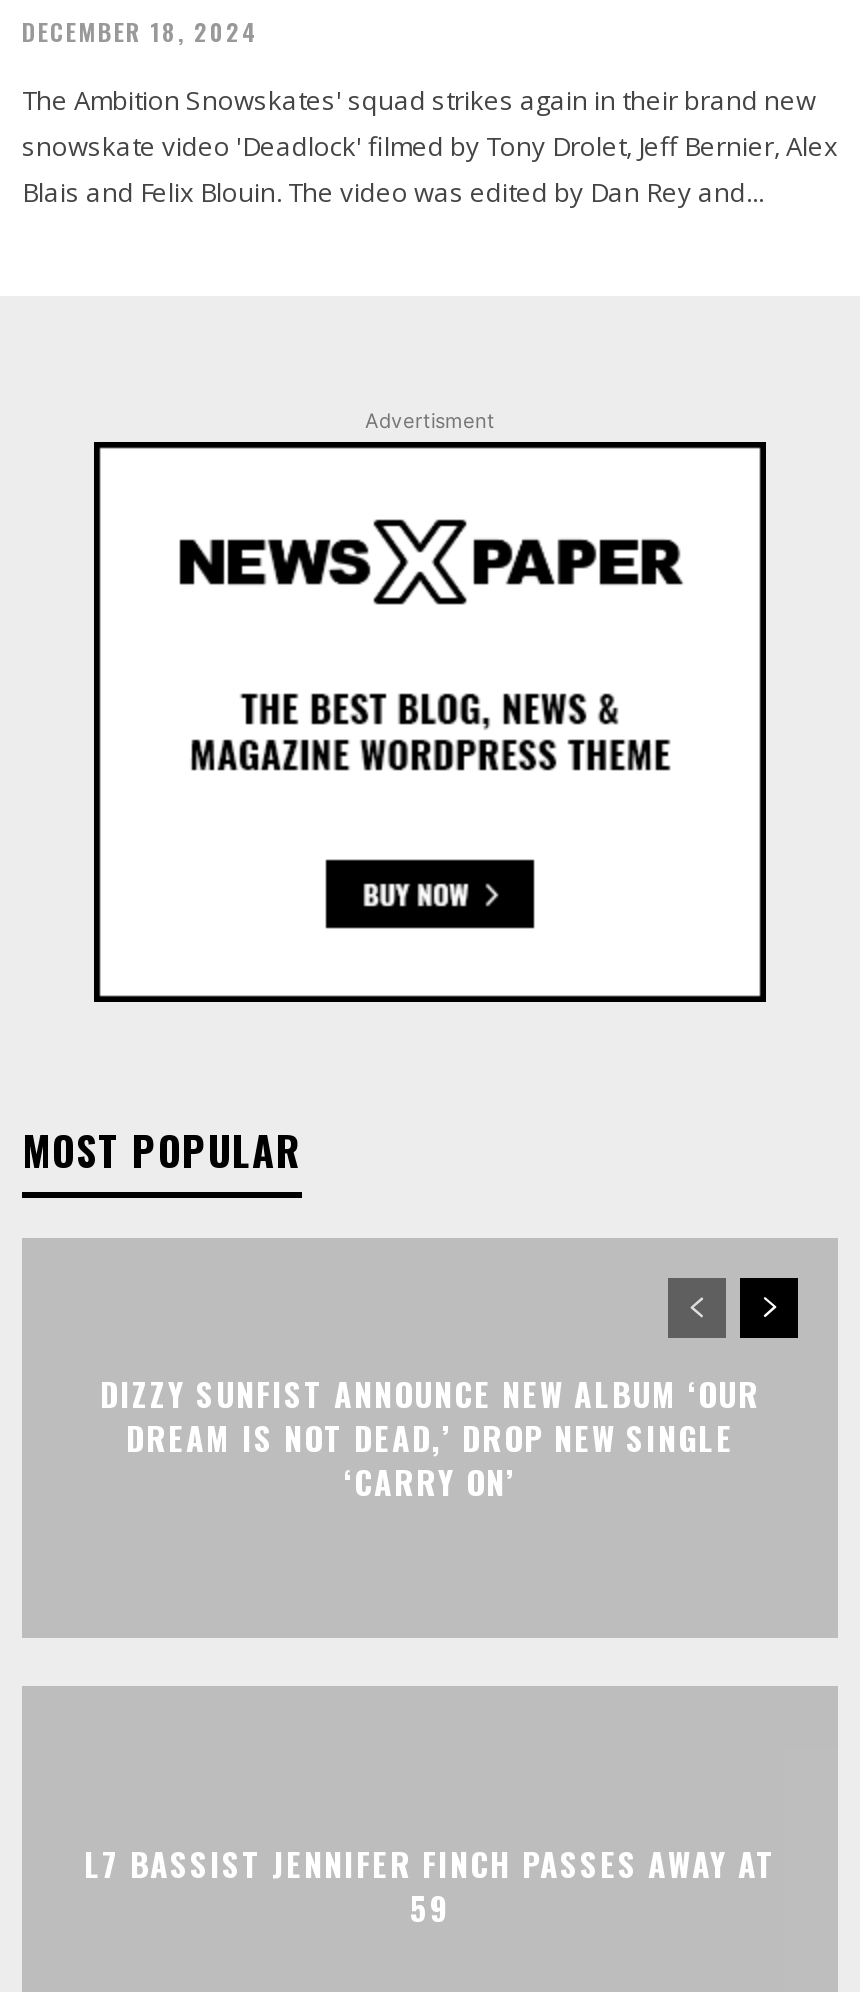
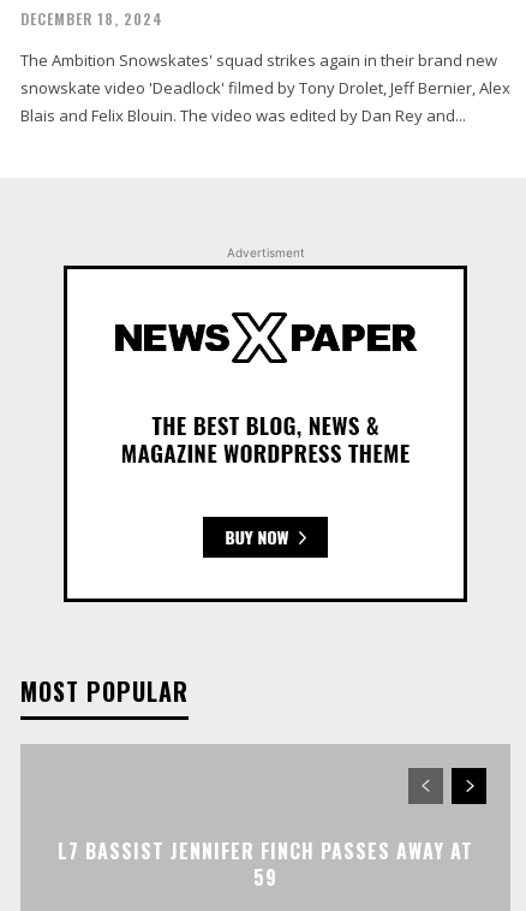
[100,1369,760,1505] DIZZY SUNFIST ANNOUNCE NEW ALBUM ‘OUR | DREAM IS NOT DEAD,’ DROP NEW SINGLE | ‘CARRY ON’ -> none

